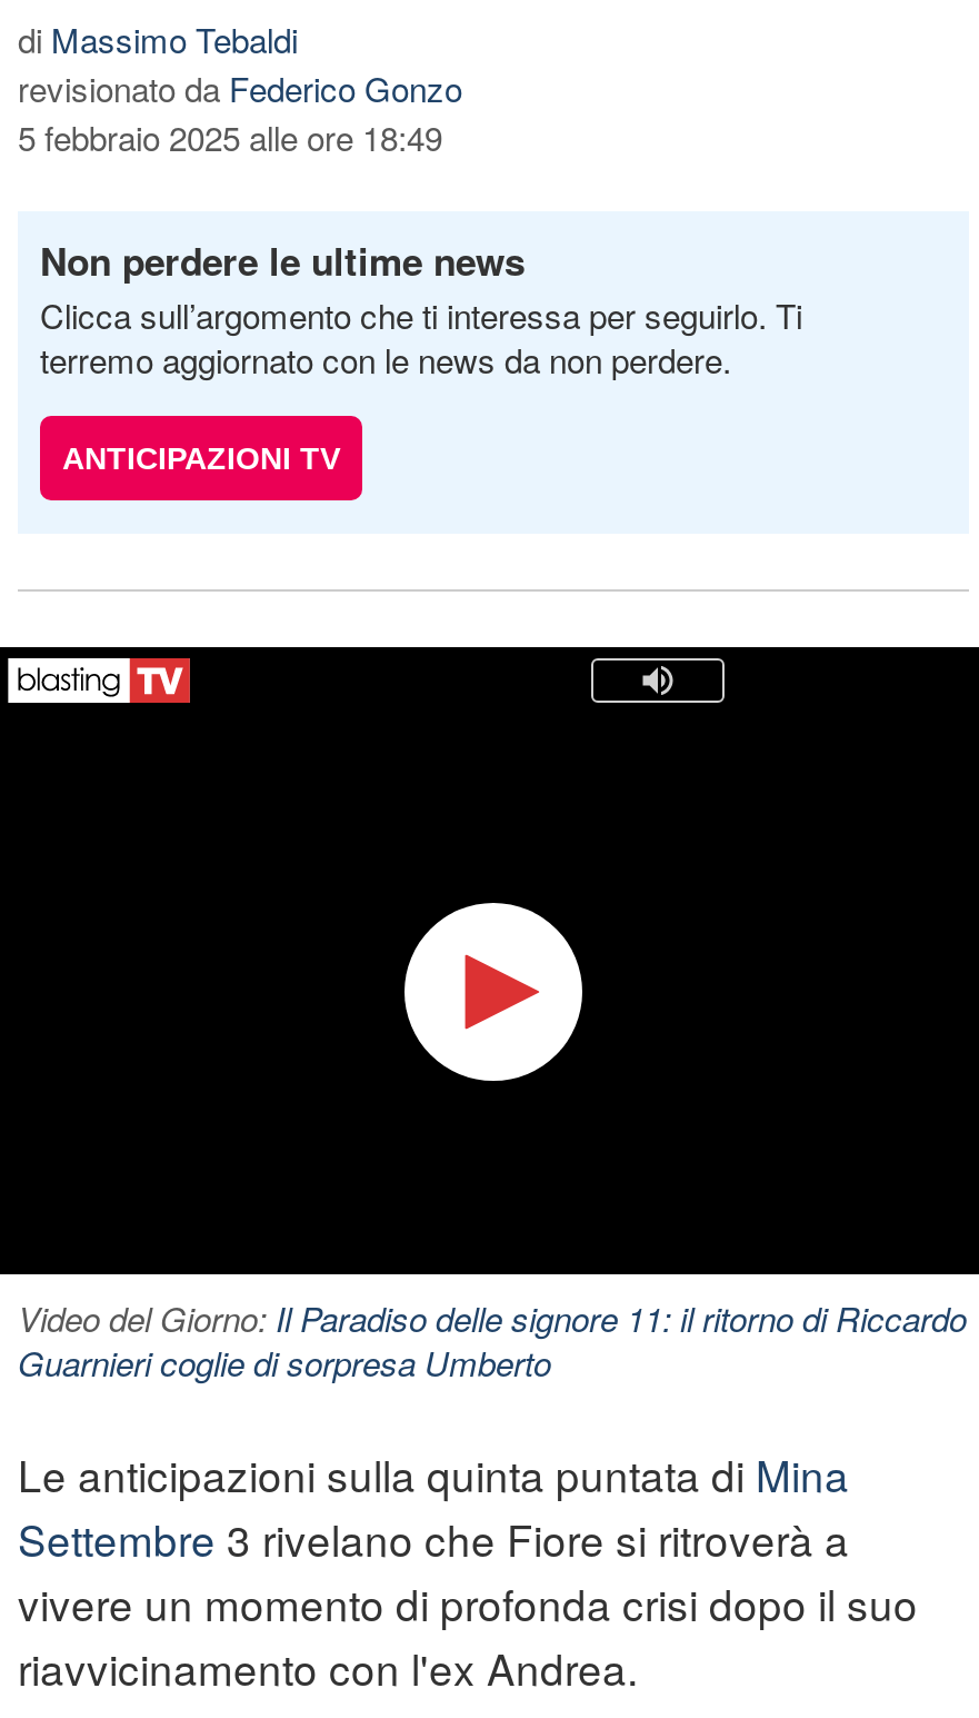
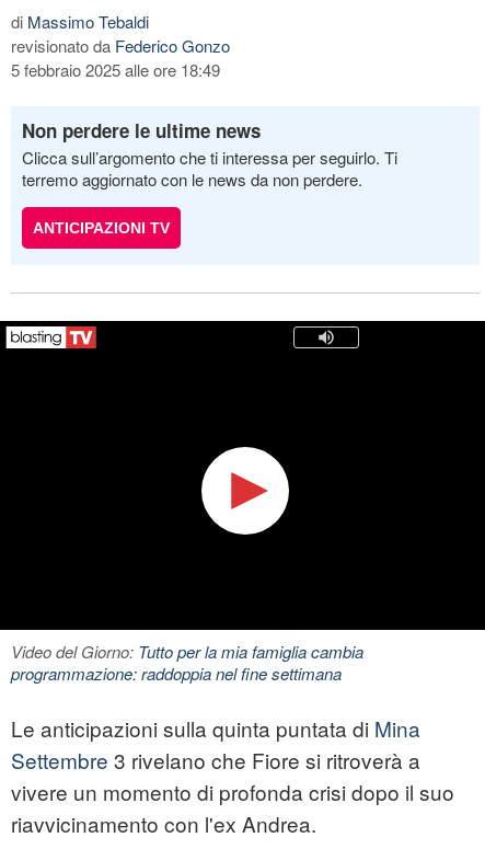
[18,1295,967,1386] Video del Giorno: Il Paradiso delle signore 11: il ritorno di Riccardo | Guarnieri coglie di sorpresa Umberto -> [11,640,363,685] Video del Giorno: Tutto per la mia famiglia cambia | programmazione: raddoppia nel fine settimana

